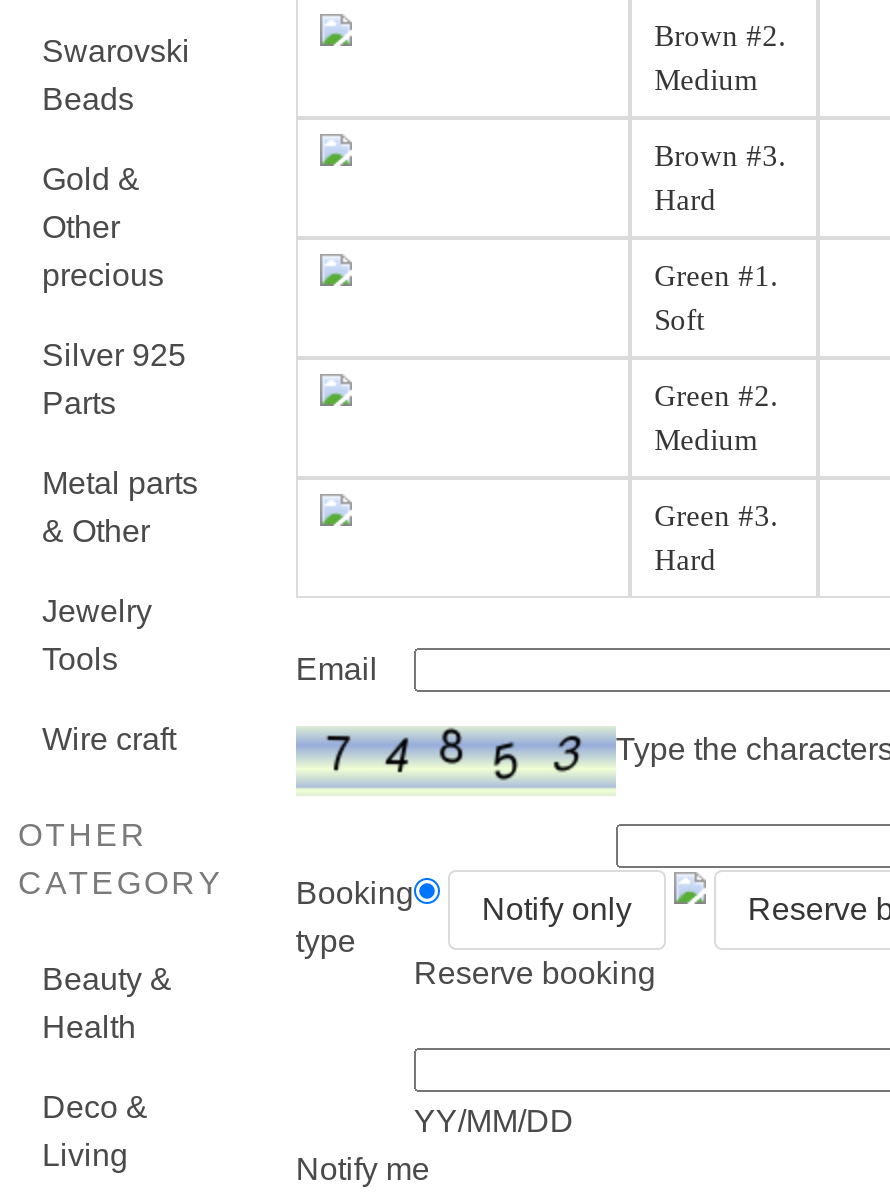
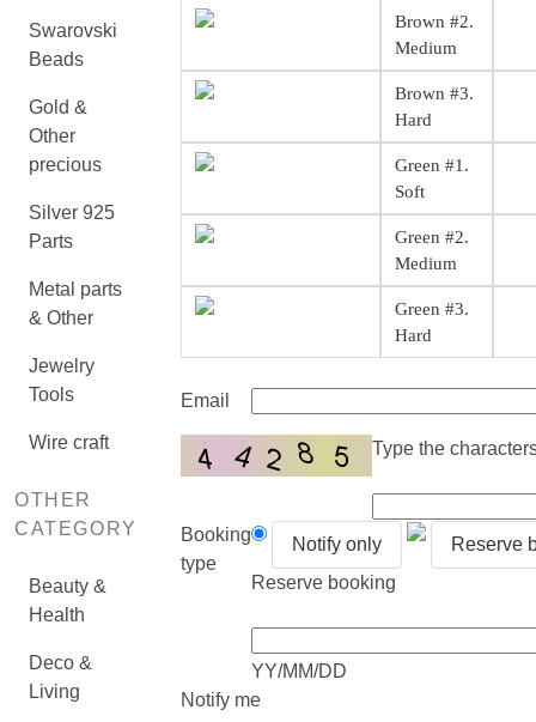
[294,726,616,796] [image] -> [179,433,372,478] [image]

